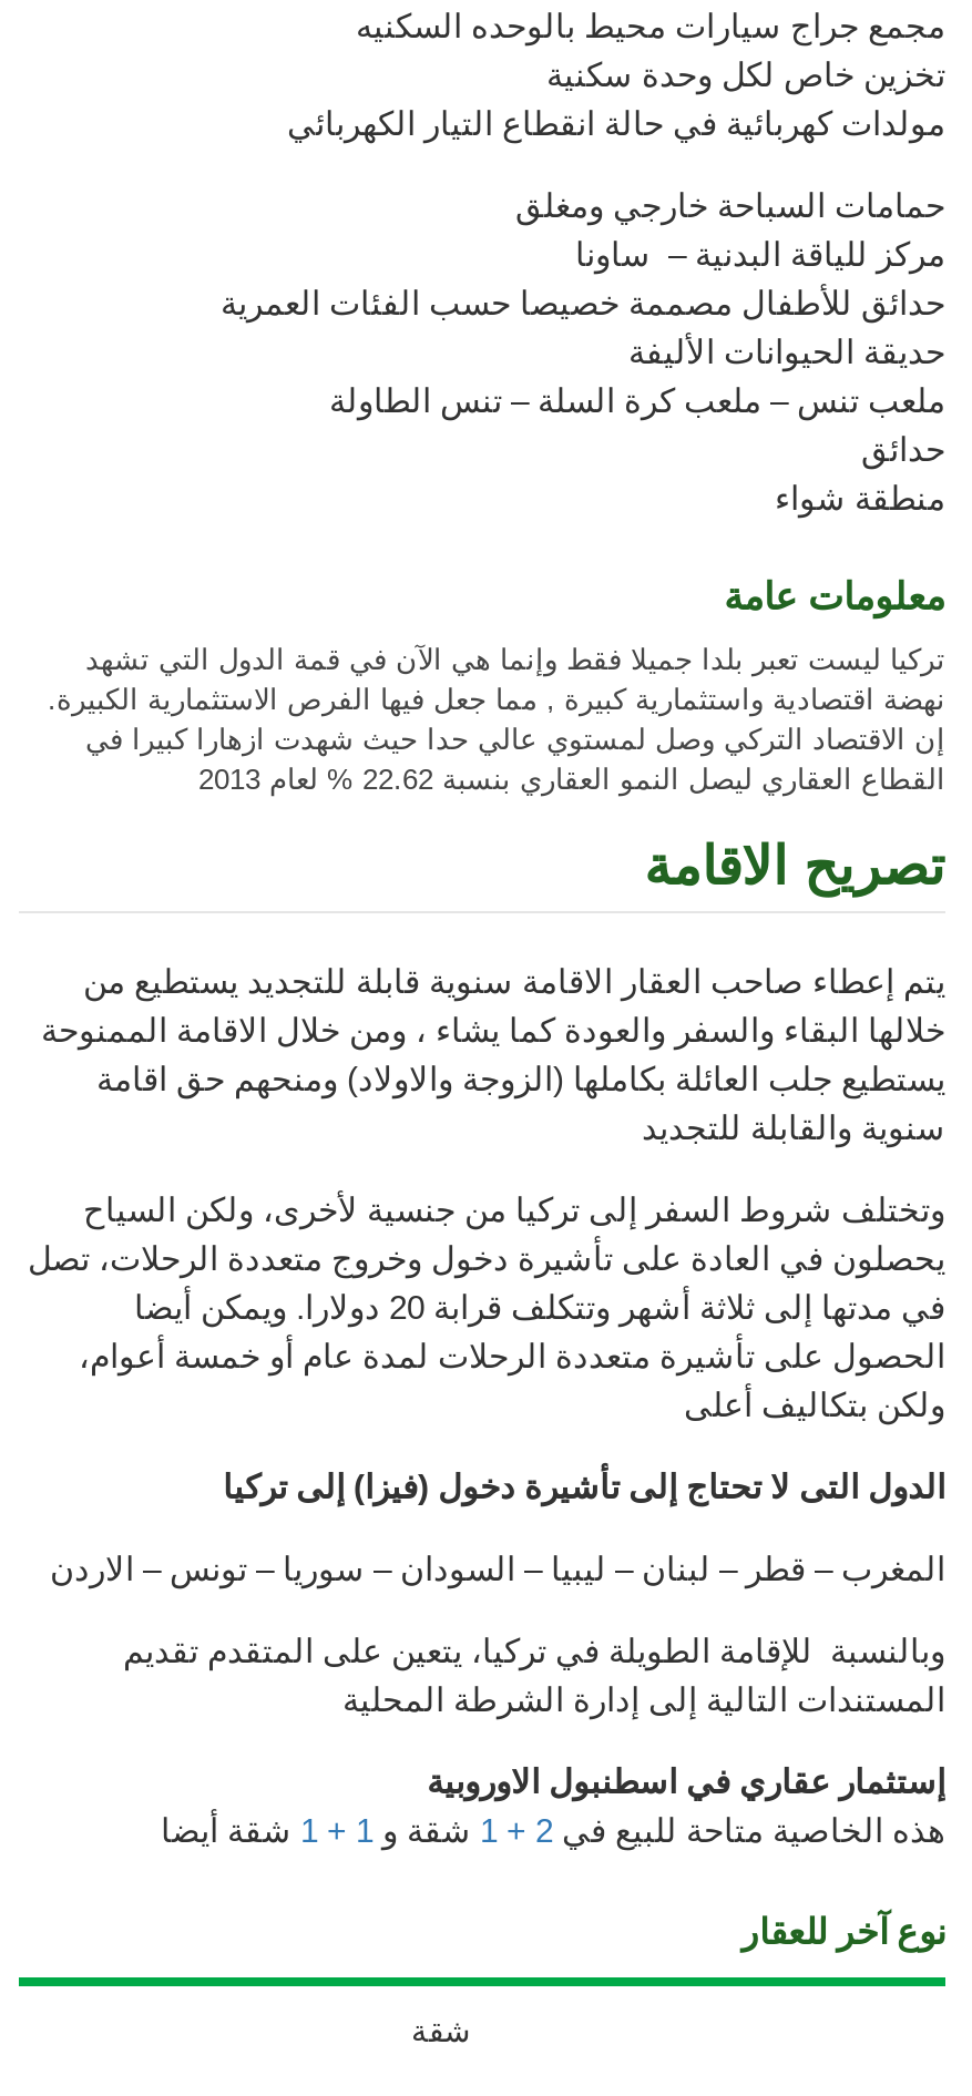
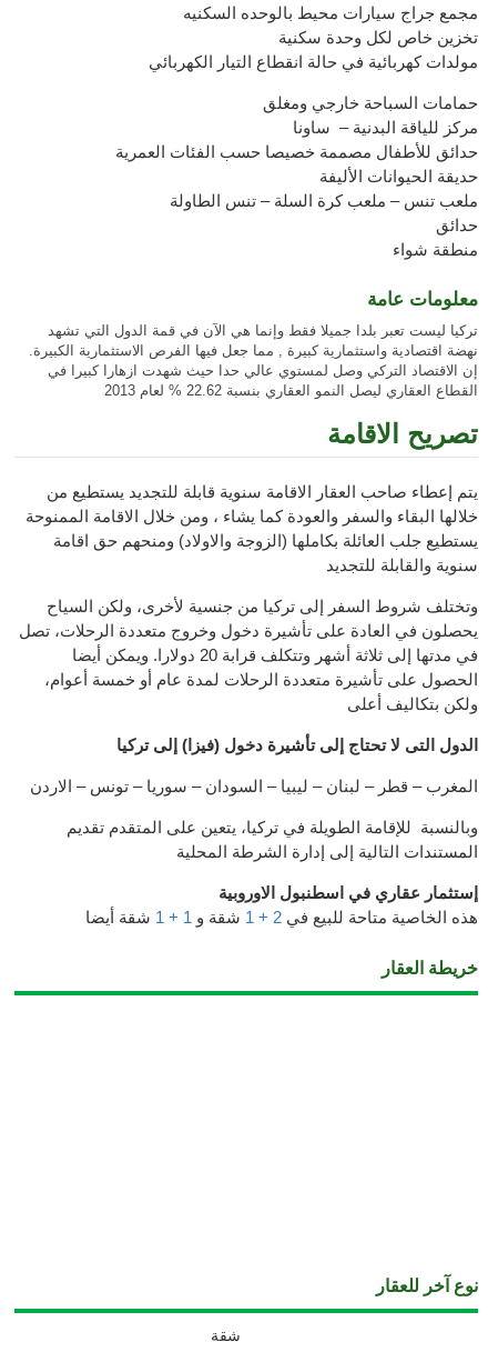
none -> [382,959,478,978] خريطة العقار

